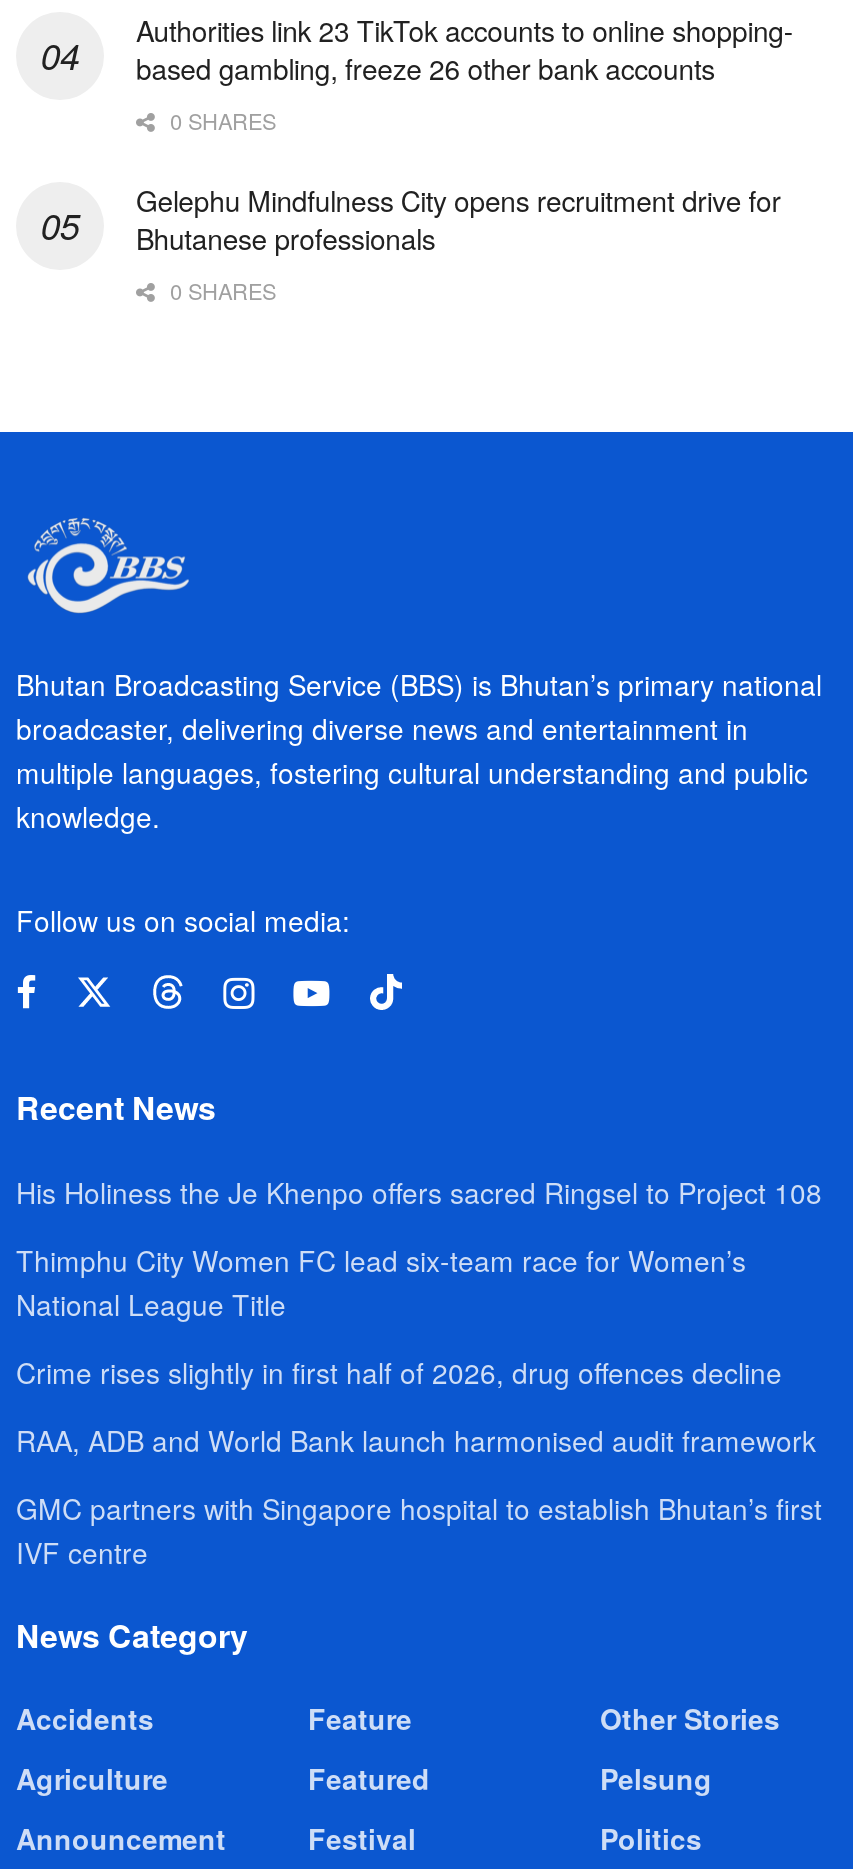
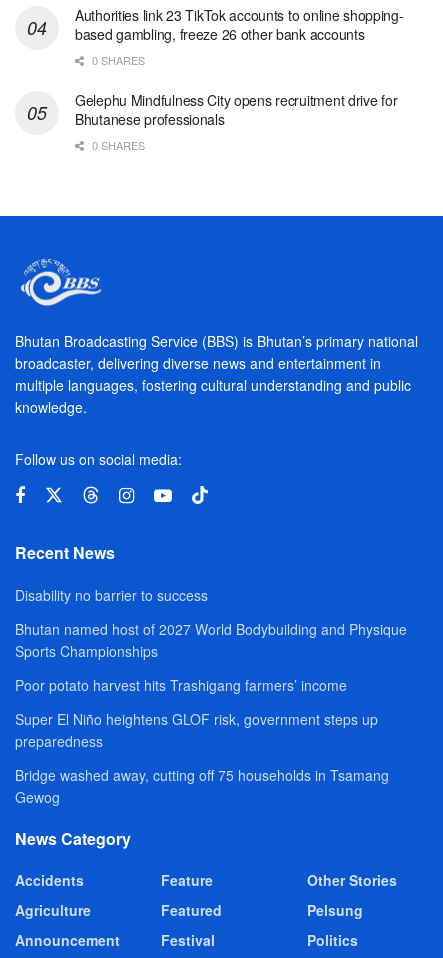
[16,1171,822,1211] His Holiness the Je Khenpo offers sacred Ringsel to Project 108 -> [15,585,208,605] Disability no barrier to success
[16,1239,746,1323] Thimphu City Women FC lead six-team race for Women’s | National League Title -> [15,619,407,661] Bhutan named host of 2027 World Bodybuilding and Physique | Sports Championships
[16,1351,782,1391] Crime rises slightly in first half of 2026, drug offences decline -> [15,675,347,695] Poor potato harvest hits Trashigang farmers’ income
[16,1419,816,1459] RAA, ADB and World Bank launch harmonised audit framework -> [15,709,378,751] Super El Niño heightens GLOF risk, government steps up | preparedness
[16,1487,822,1571] GMC partners with Singapore hospital to establish Bhutan’s first | IVF centre -> [15,765,389,807] Bridge washed away, cutting off 75 households in Tsamang | Gewog

